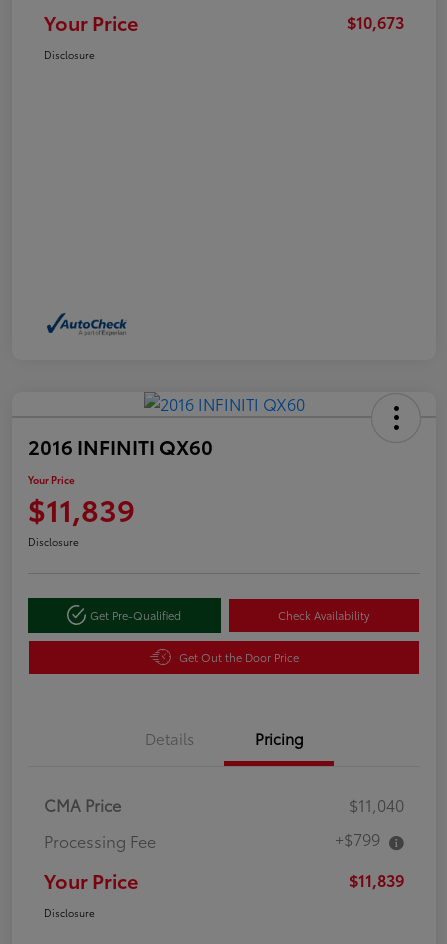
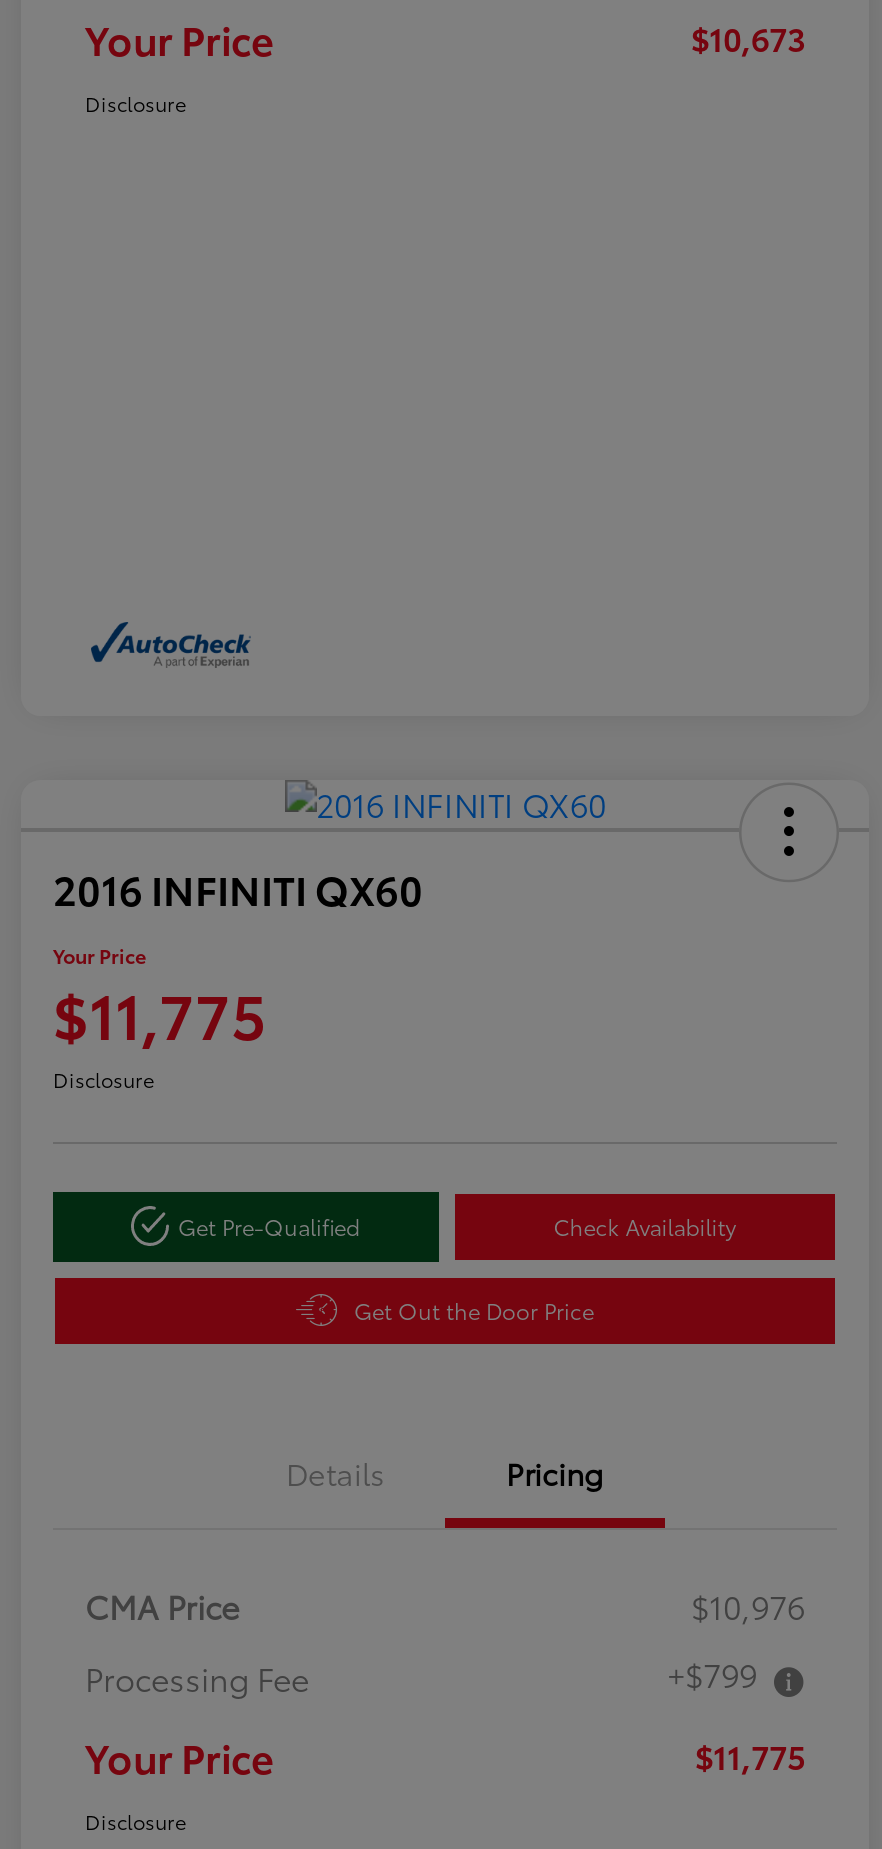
[28,487,135,530] $11,839 -> [53,969,267,1055] $11,775
[349,793,404,816] $11,040 -> [691,1581,805,1627] $10,976
[349,868,404,891] $11,839 -> [695,1731,805,1777] $11,775

